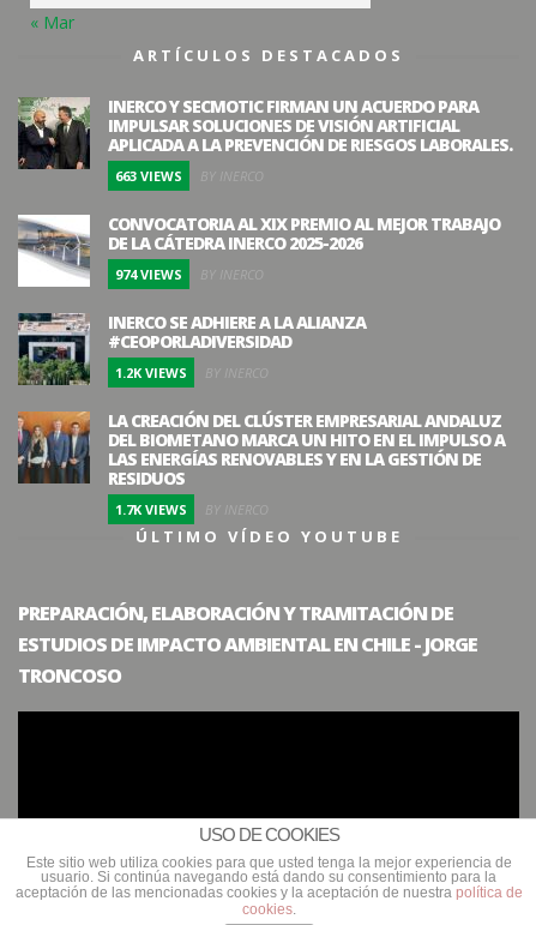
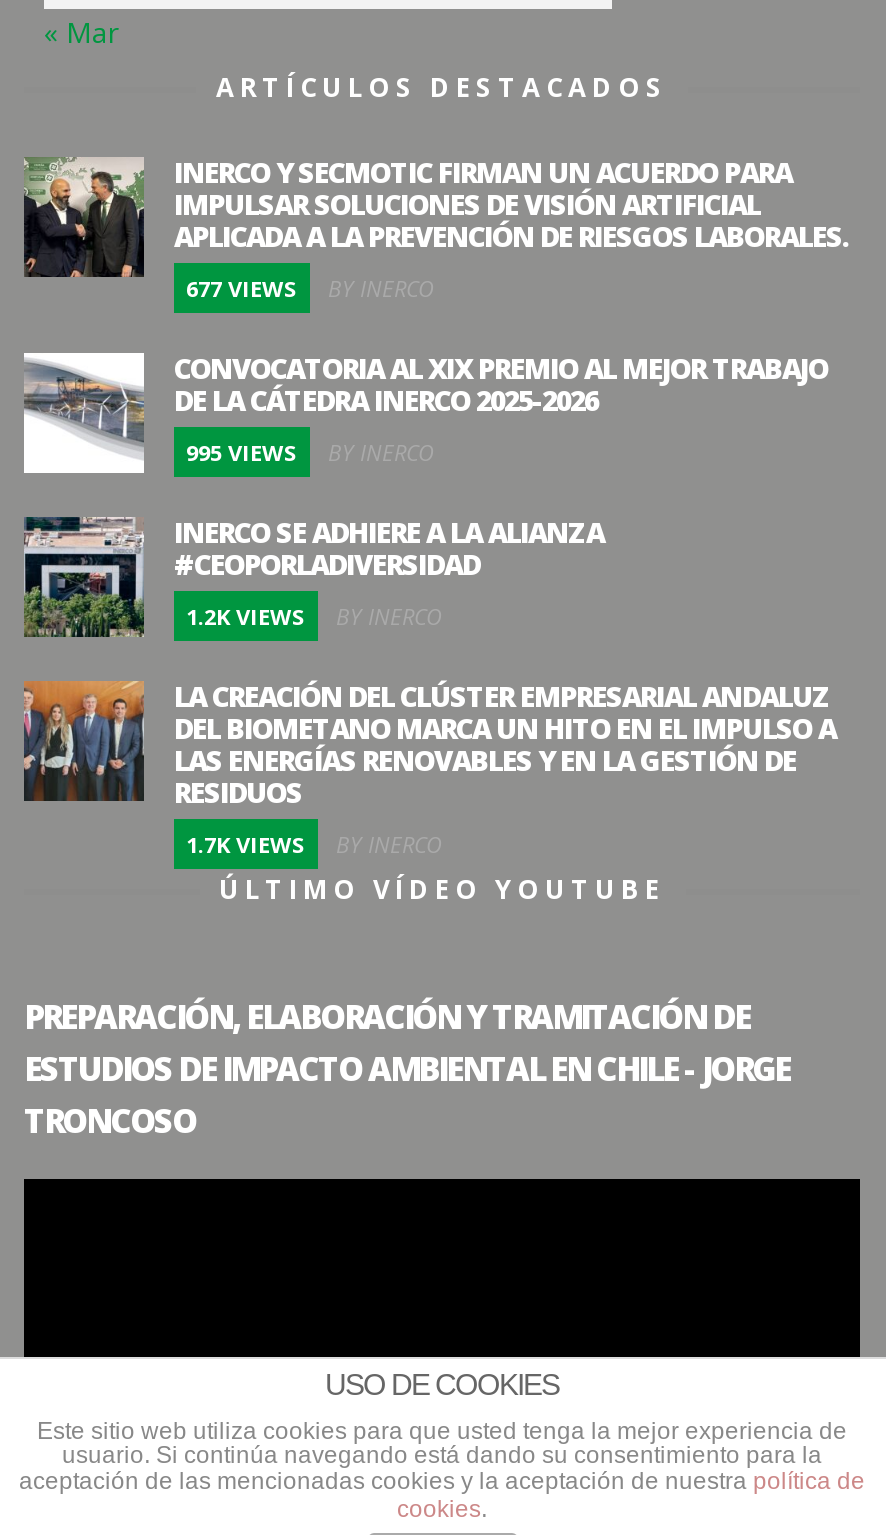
[115,167,182,185] 663 VIEWS -> [186,272,298,302] 677 VIEWS
[115,265,182,283] 974 VIEWS -> [186,436,298,466] 995 VIEWS

